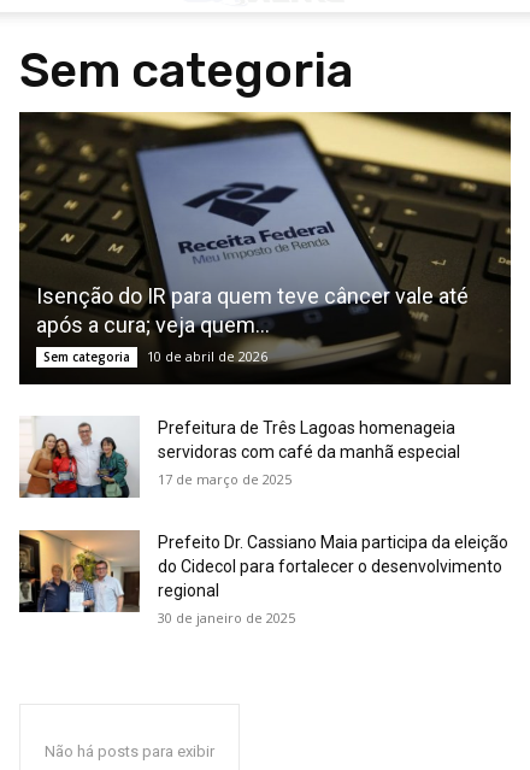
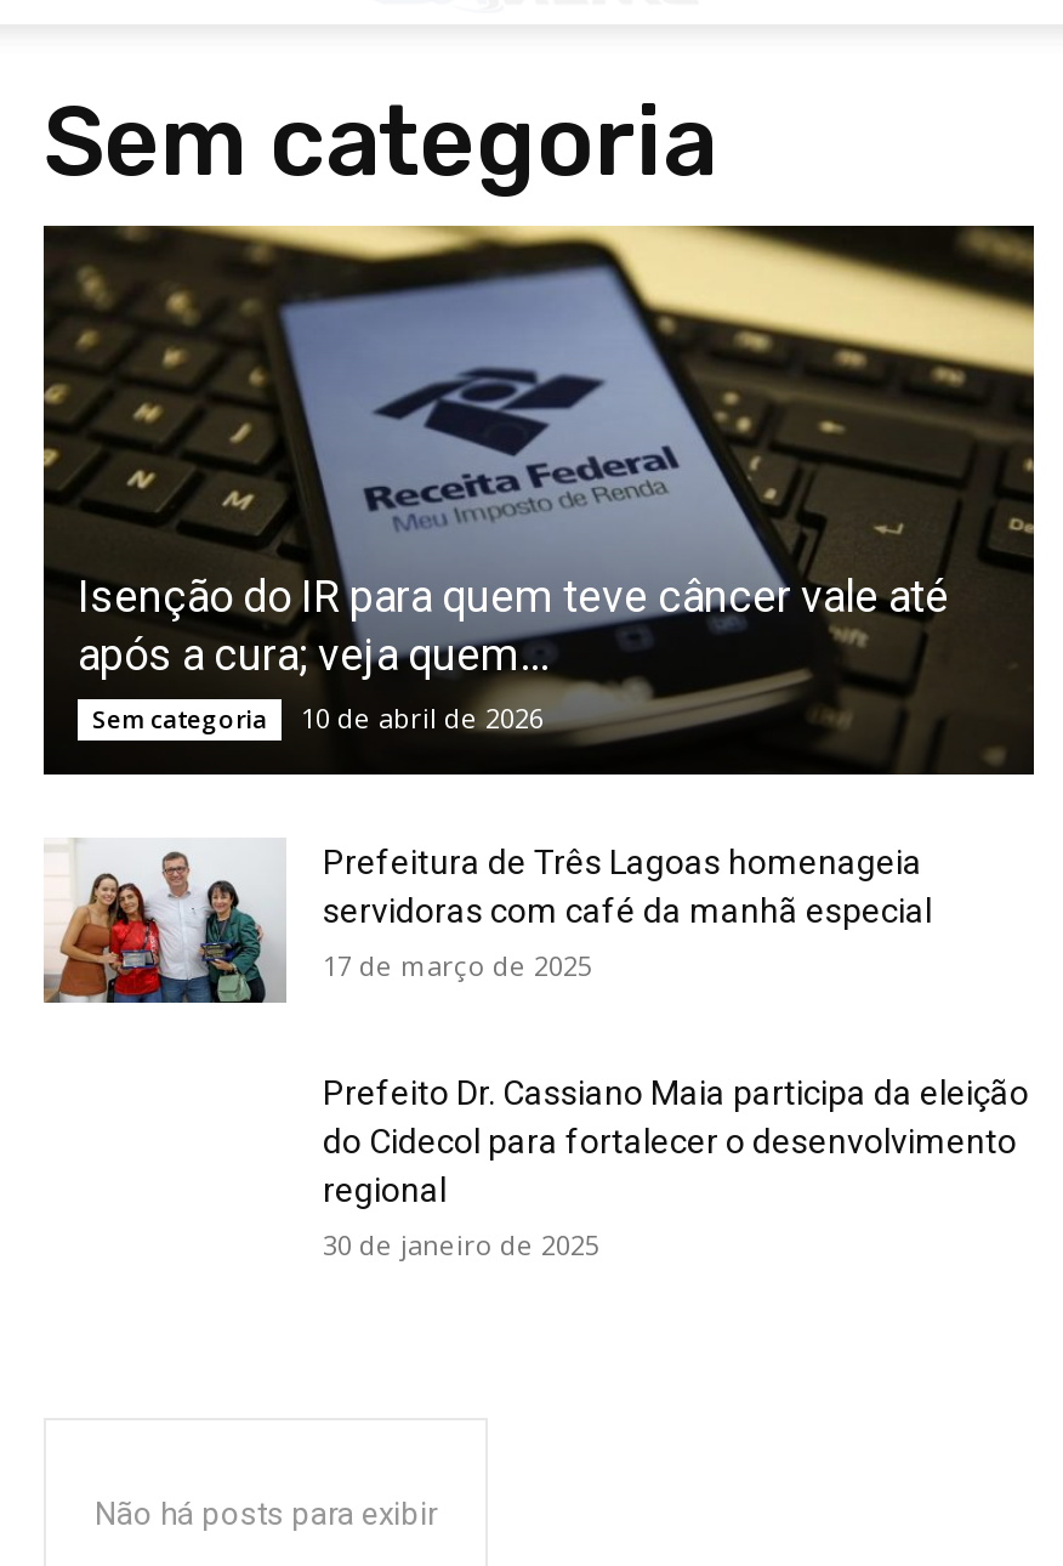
[18,529,141,613] [image] -> none

